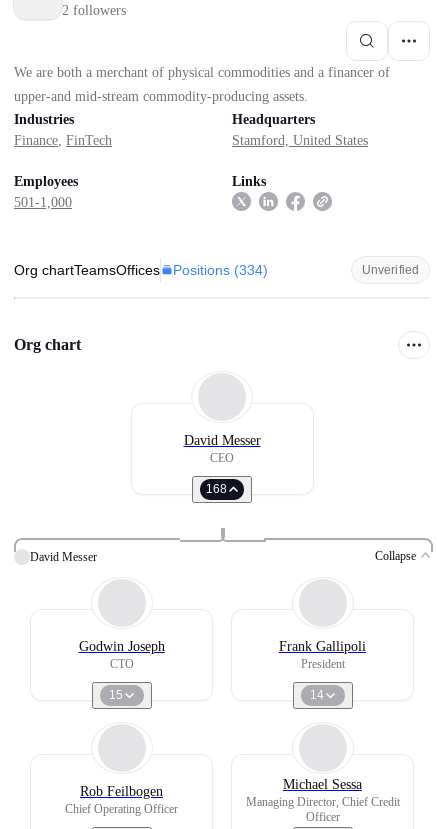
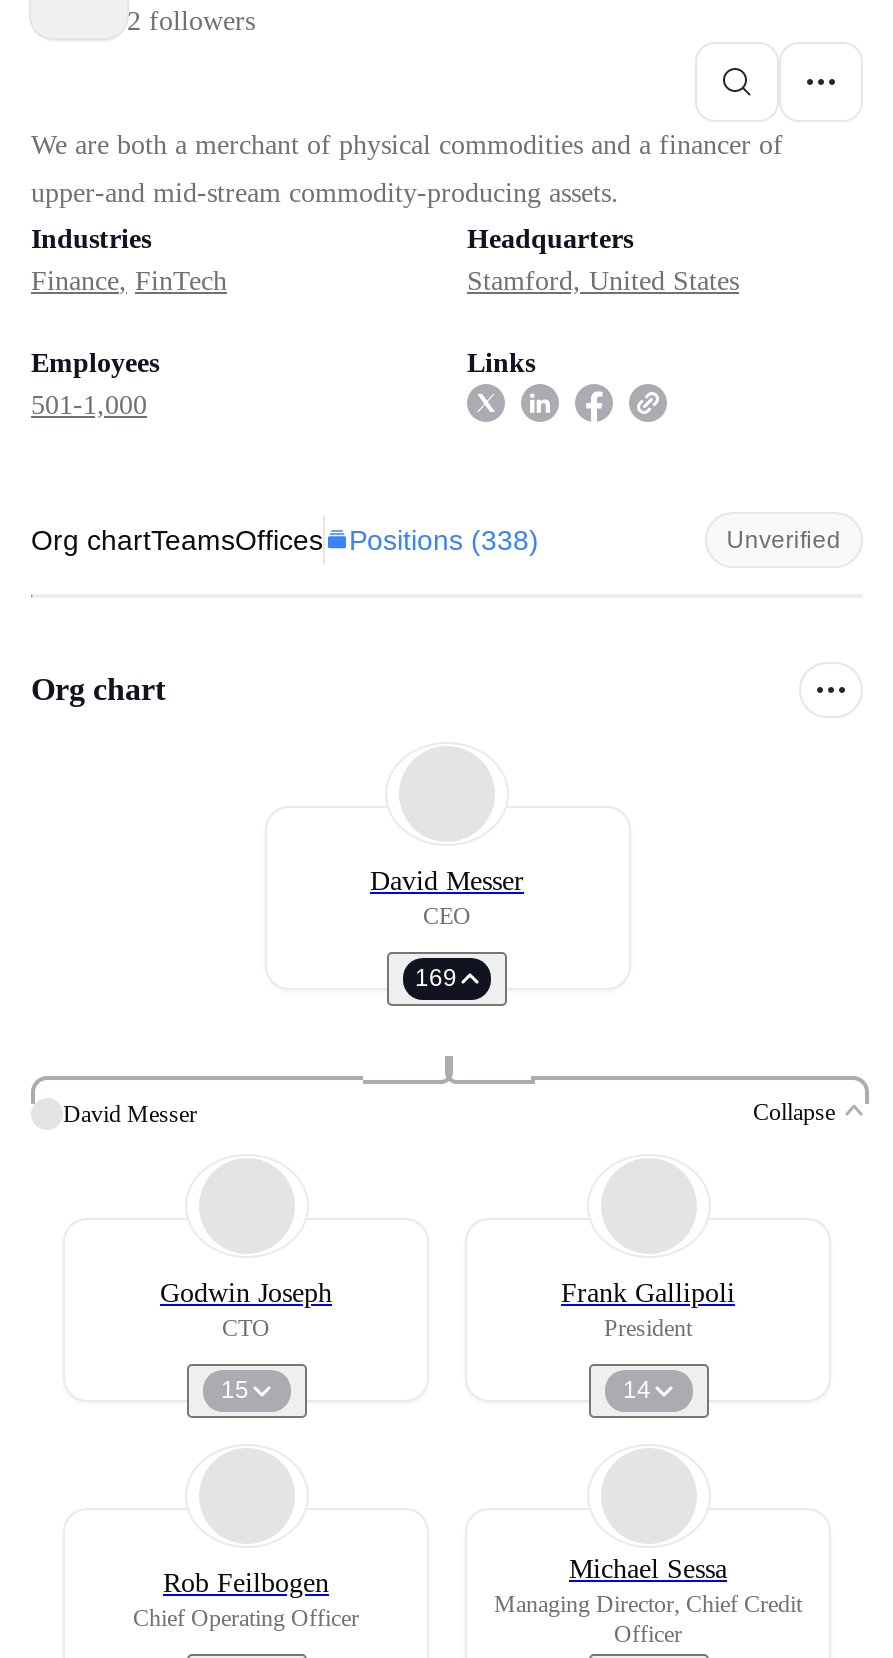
[14,262,268,278] Org chartTeamsOffices Positions (334) -> [31,524,539,556] Org chartTeamsOffices Positions (338)
[206,482,227,496] 168 -> [415,964,457,992] 169

